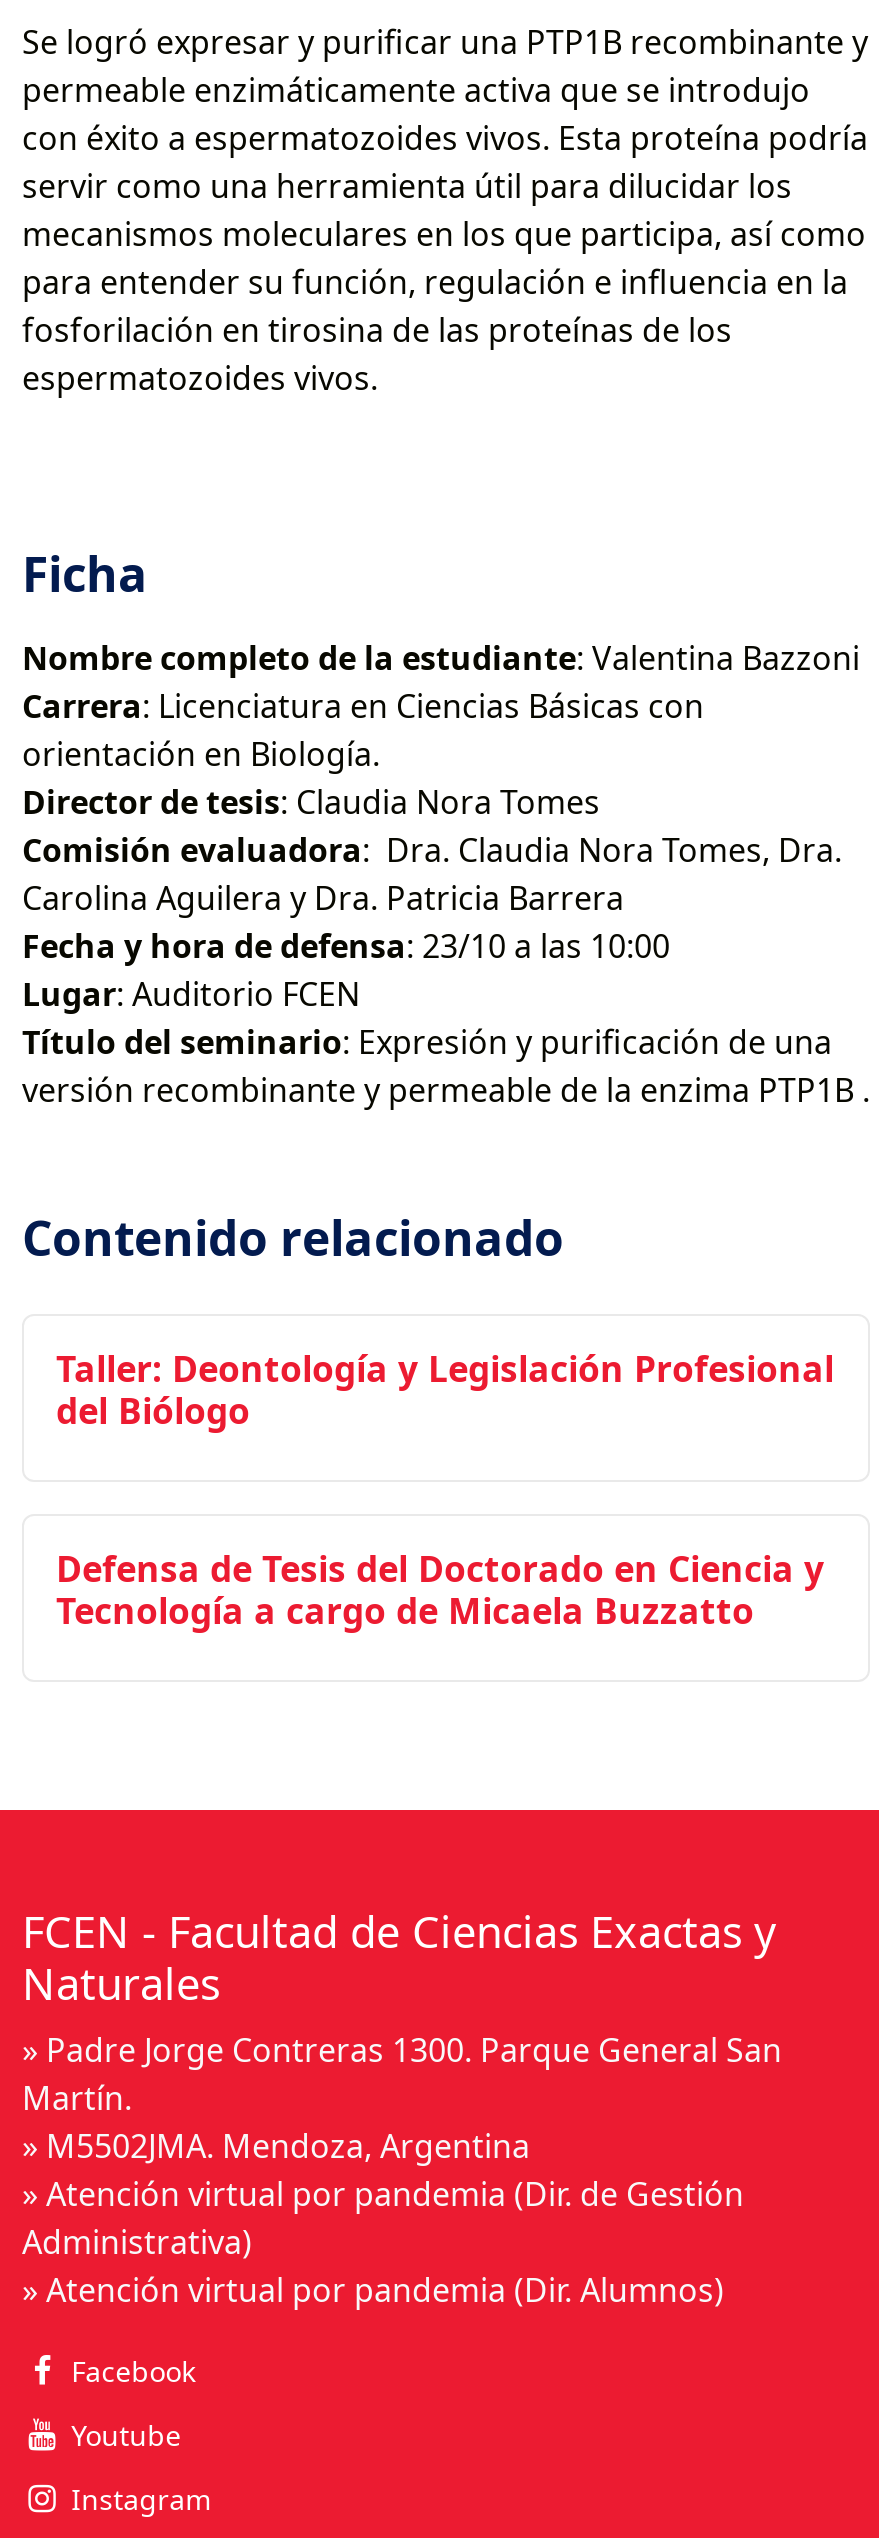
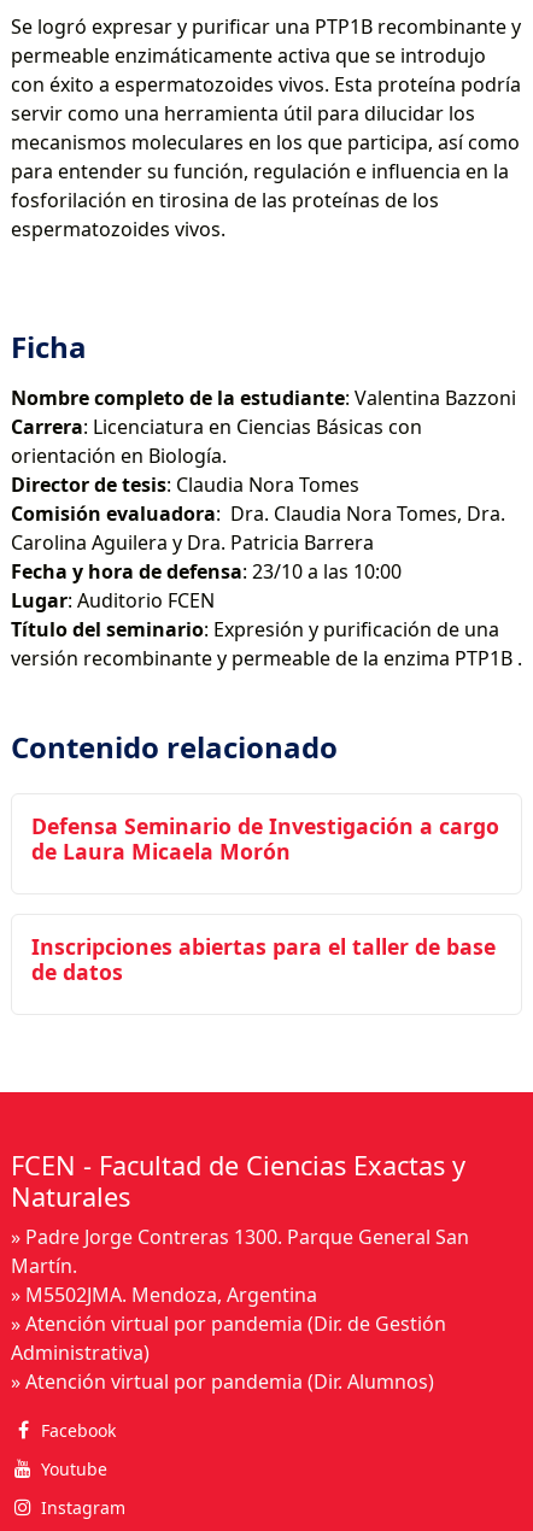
[56,1345,834,1435] Taller: Deontología y Legislación Profesional | del Biólogo -> [31,812,499,866] Defensa Seminario de Investigación a cargo | de Laura Micaela Morón
[56,1545,824,1635] Defensa de Tesis del Doctorado en Ciencia y | Tecnología a cargo de Micaela Buzzatto -> [31,932,496,987] Inscripciones abiertas para el taller de base | de datos

